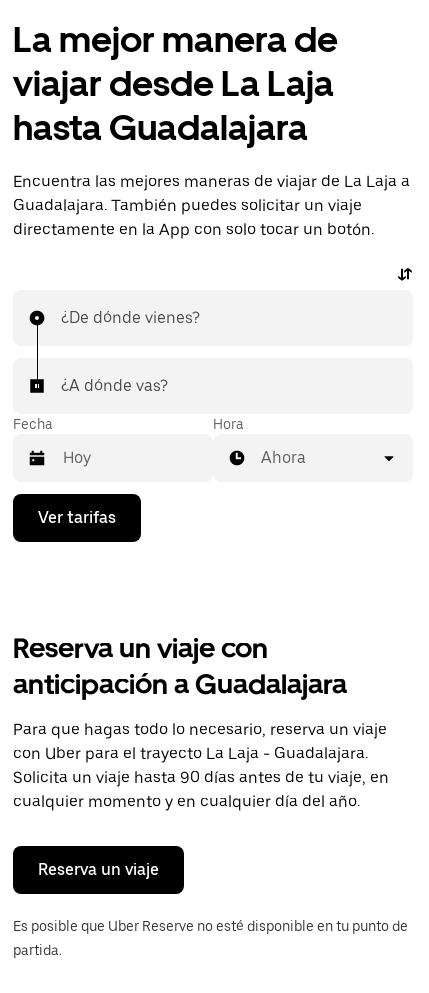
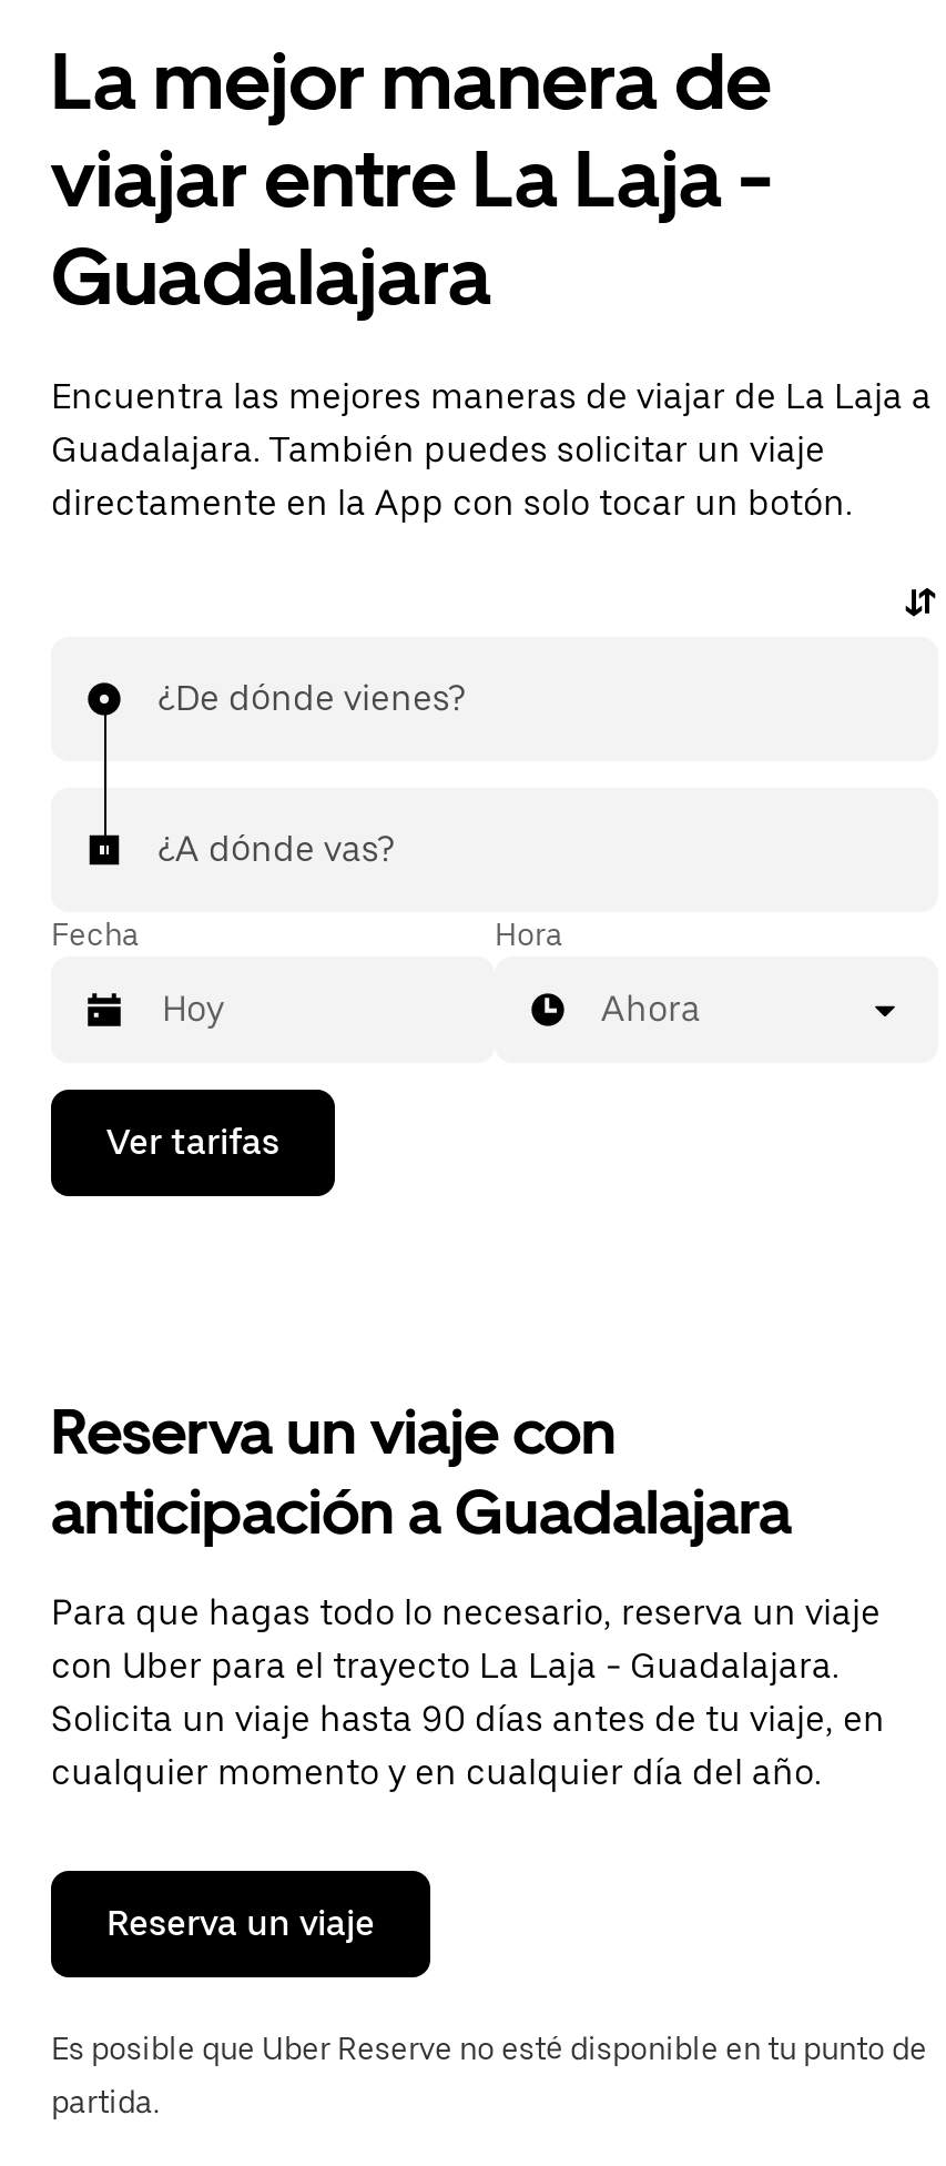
[13,62,334,149] viajar desde La Laja | hasta Guadalajara -> [51,131,772,324] viajar entre La Laja - | Guadalajara

